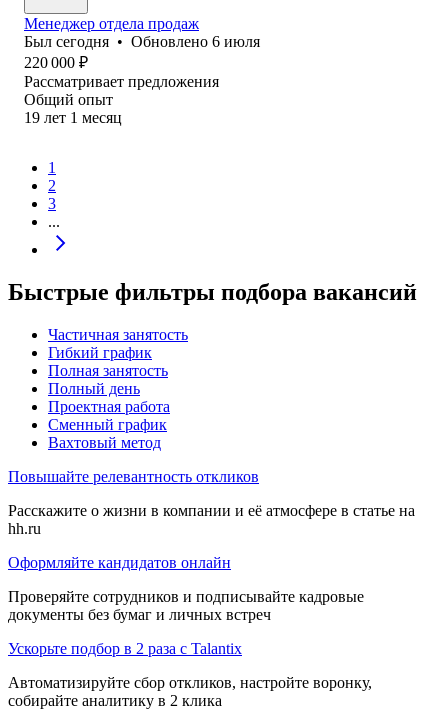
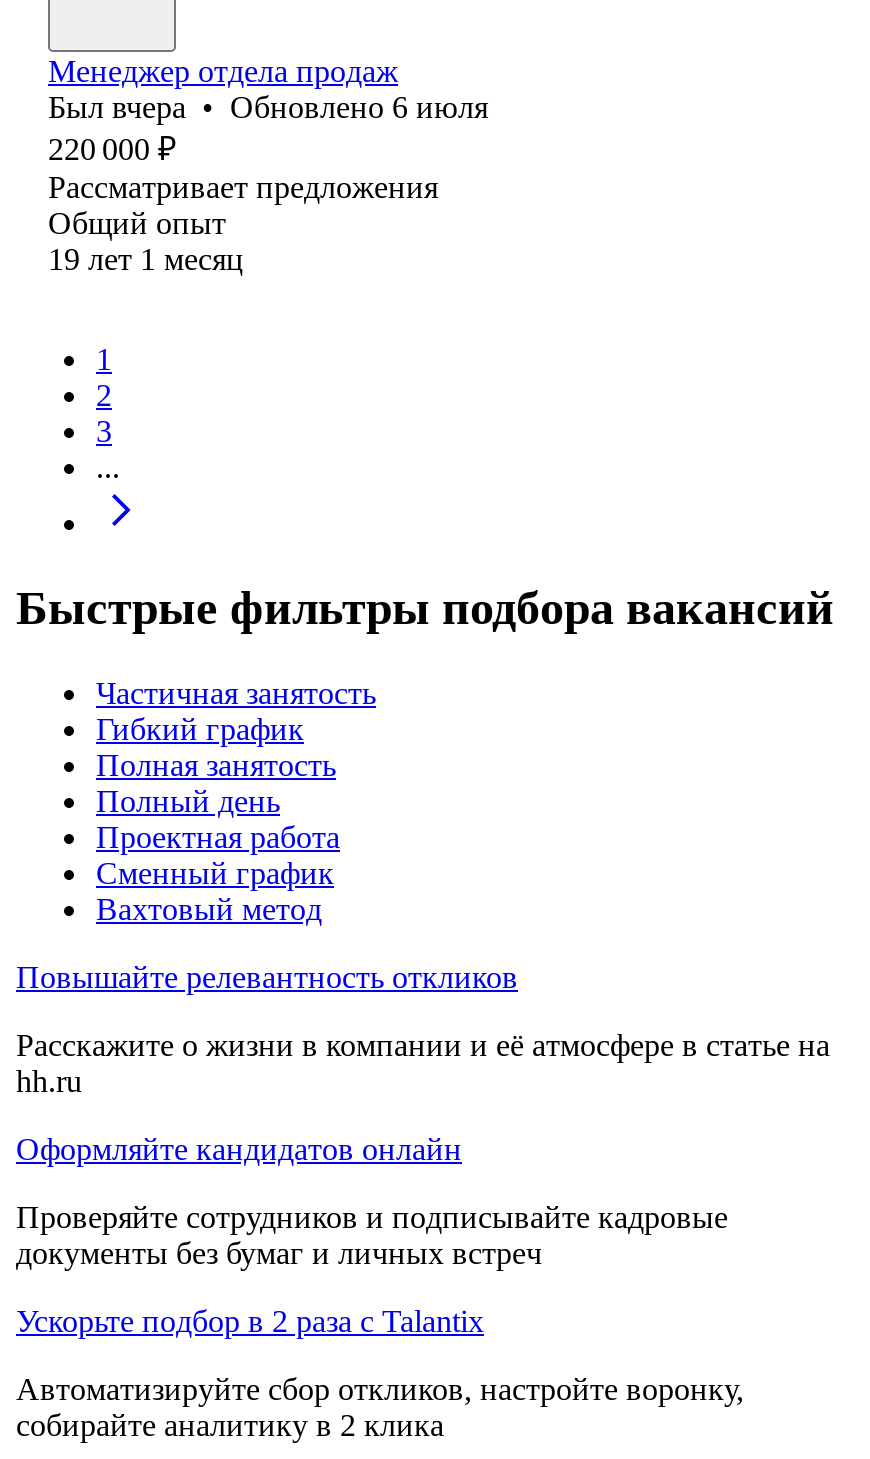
[24,33,260,50] Был сегодня • Обновлено 6 июля -> [48,90,488,124] Был вчера • Обновлено 6 июля

